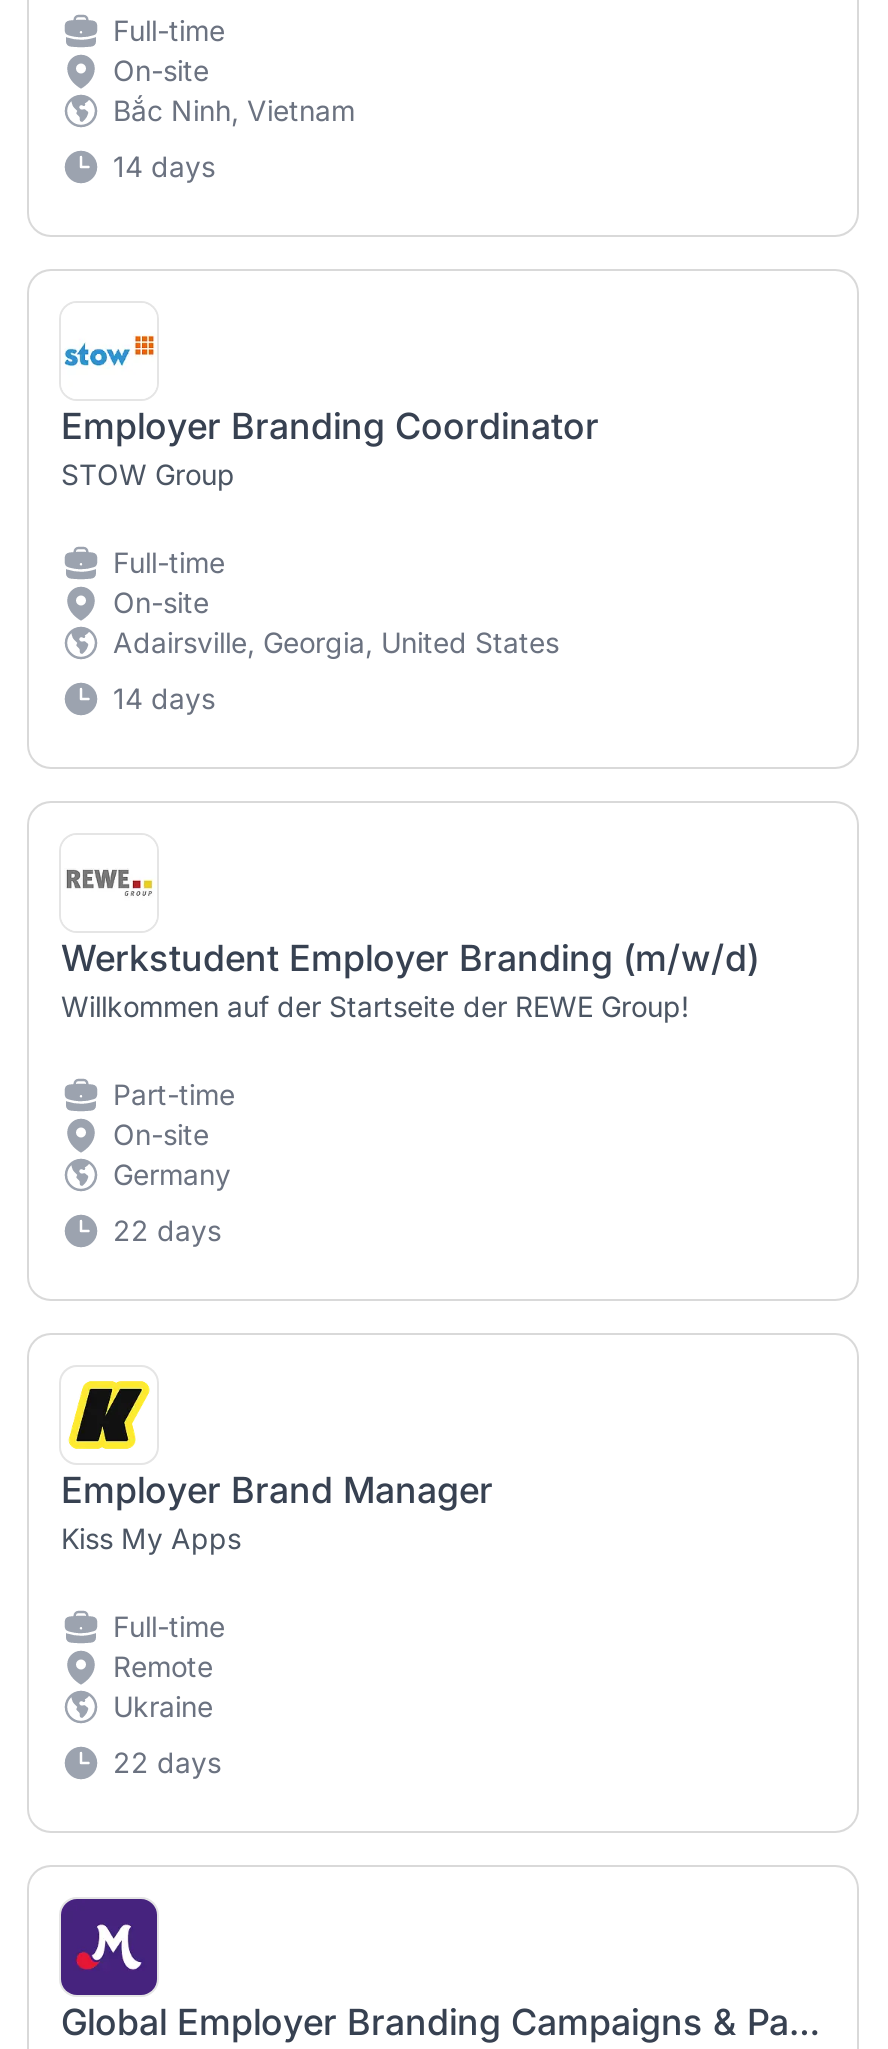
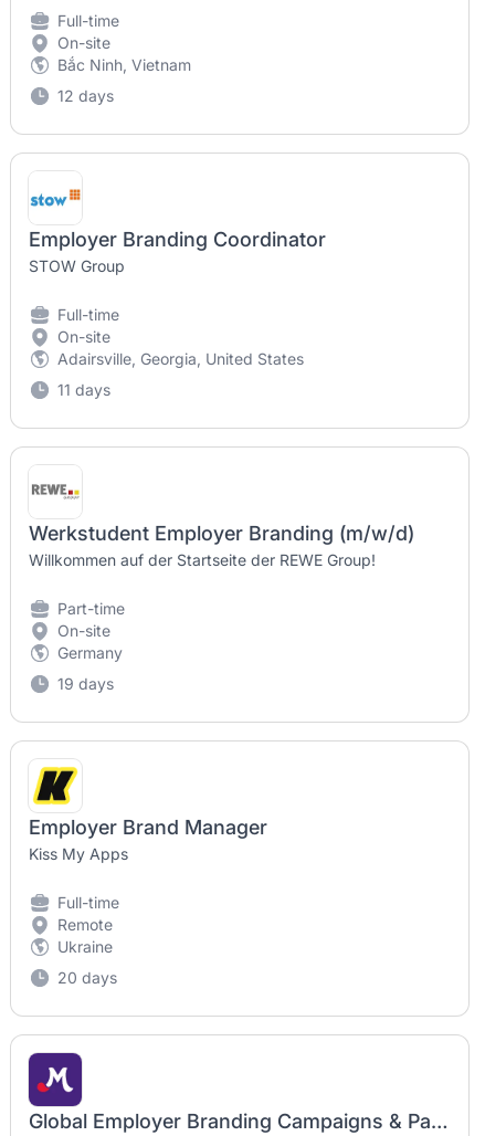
[113,150,215,184] 14 days -> [57,87,114,105] 12 days
[113,682,215,716] 14 days -> [57,380,110,399] 11 days
[113,1214,221,1248] 22 days -> [57,674,114,693] 19 days
[113,1746,221,1780] 22 days -> [57,968,117,987] 20 days

